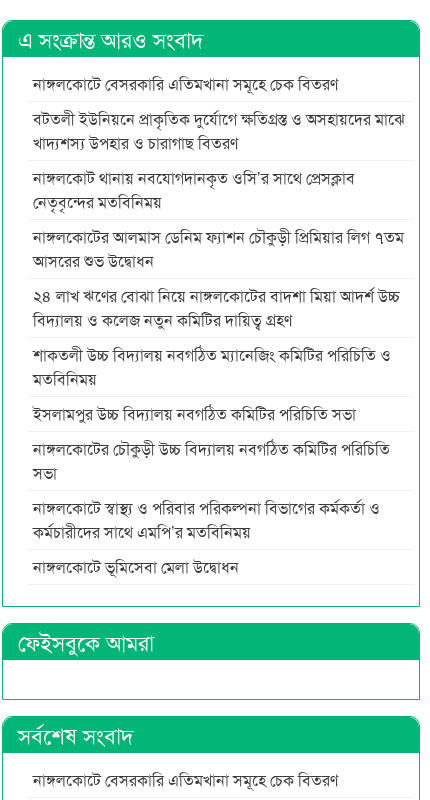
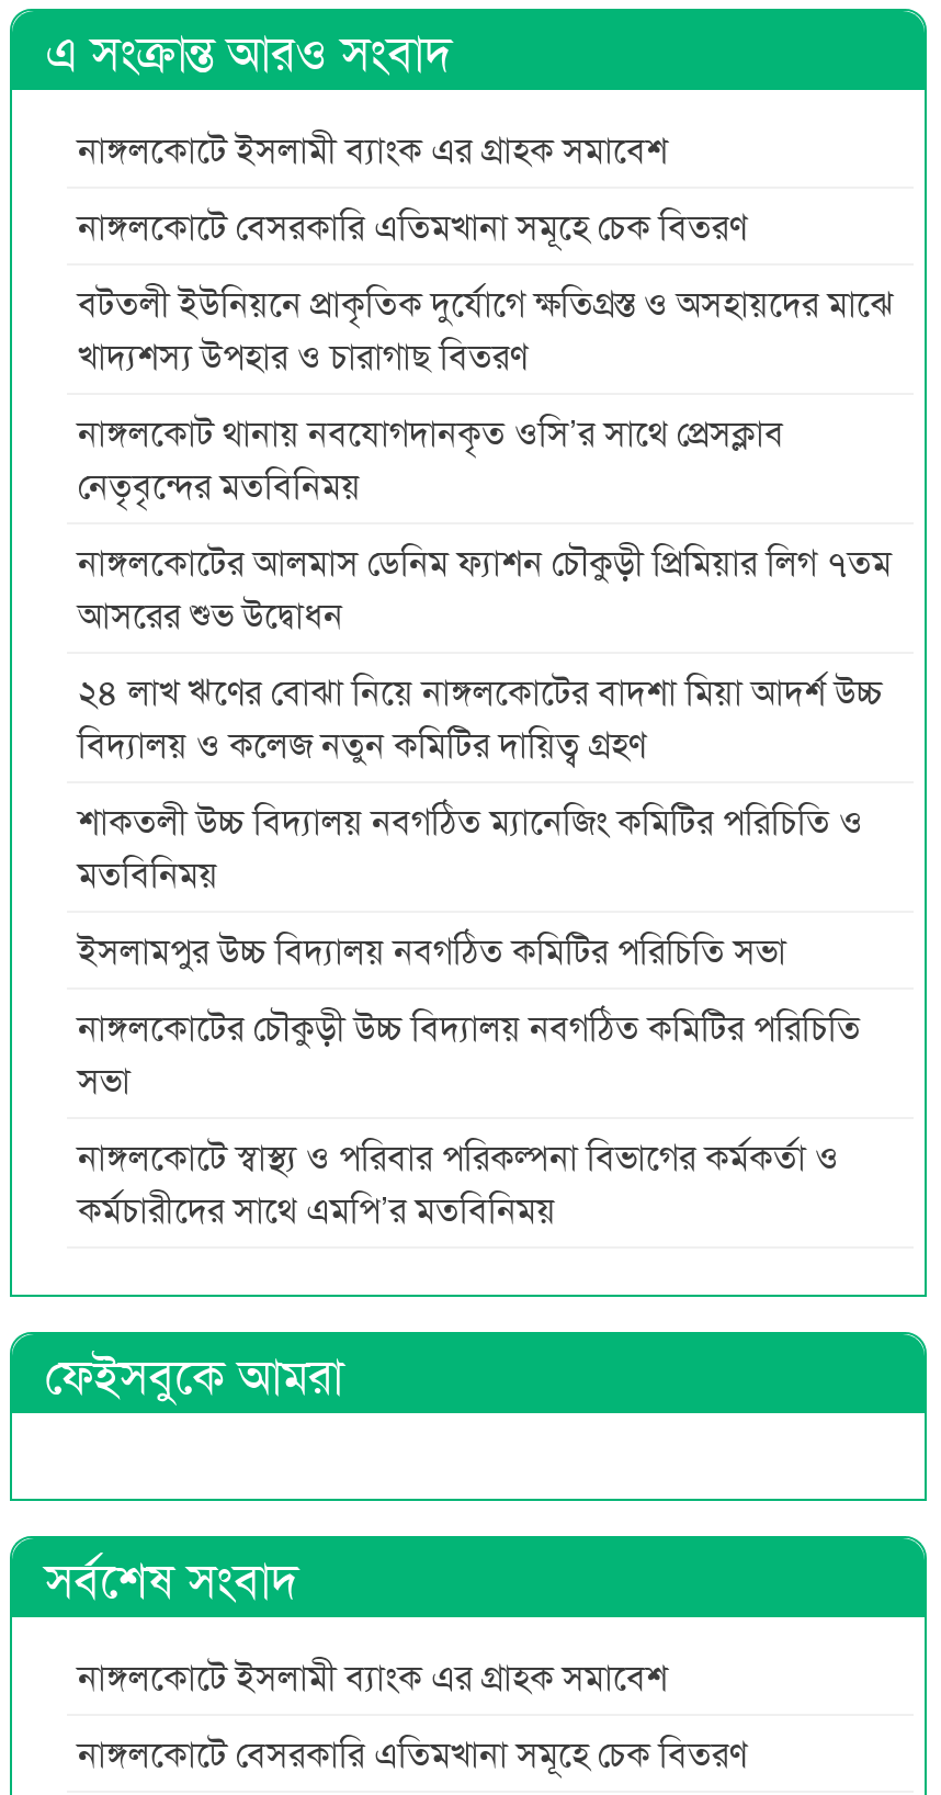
none -> [78,122,677,172] নাঙ্গলকোটে ইসলামী ব্যাংক এর গ্রাহক সমাবেশ
[33,555,239,578] নাঙ্গলকোটে ভূমিসেবা মেলা উদ্বোধন -> none
none -> [78,1649,677,1700] নাঙ্গলকোটে ইসলামী ব্যাংক এর গ্রাহক সমাবেশ

